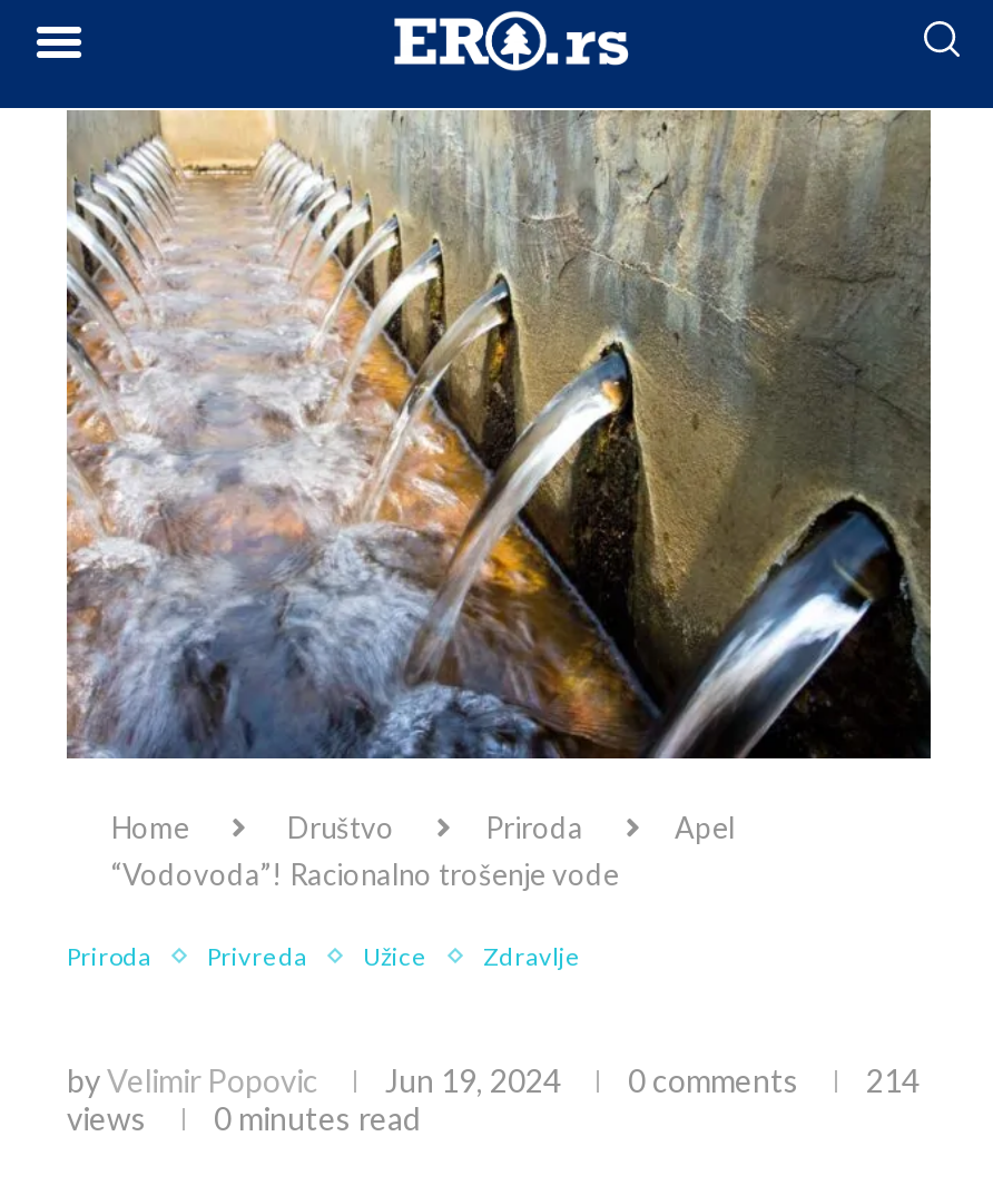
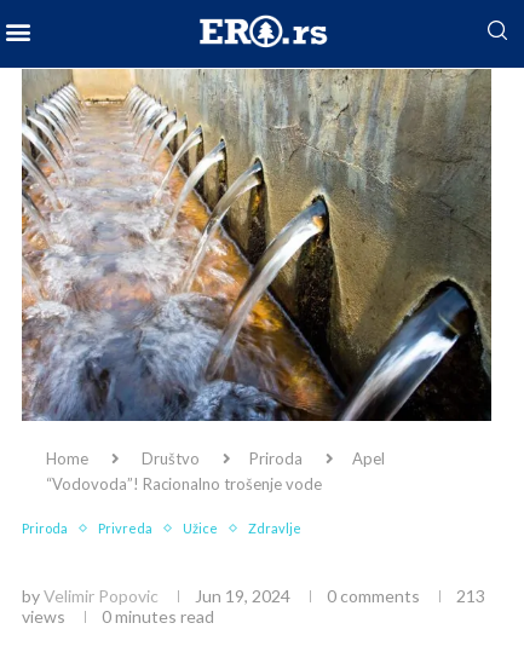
[866,1062,920,1100] 214 -> [456,586,485,606] 213

